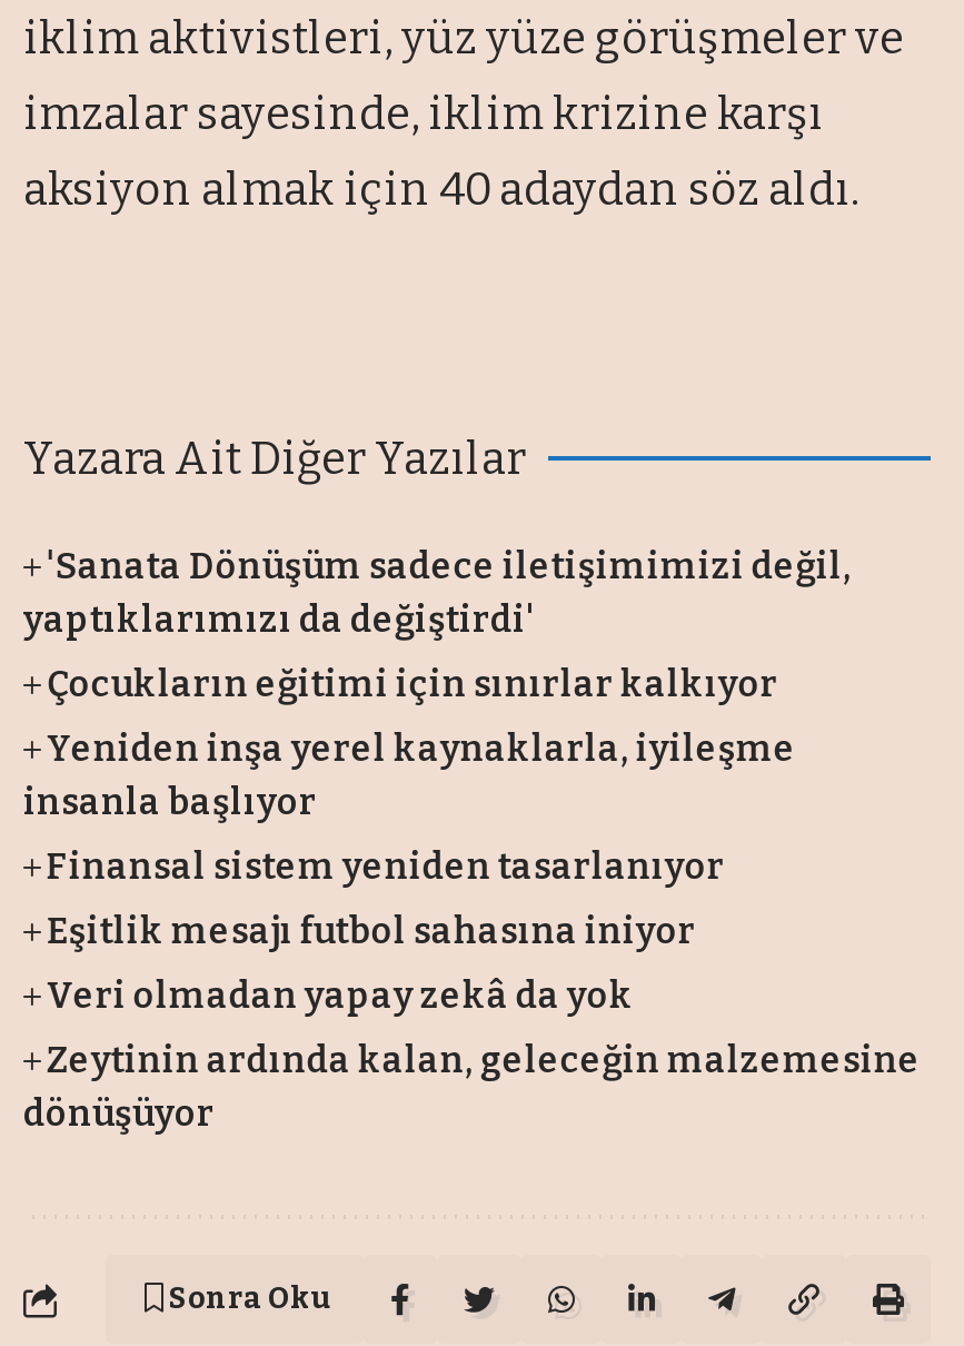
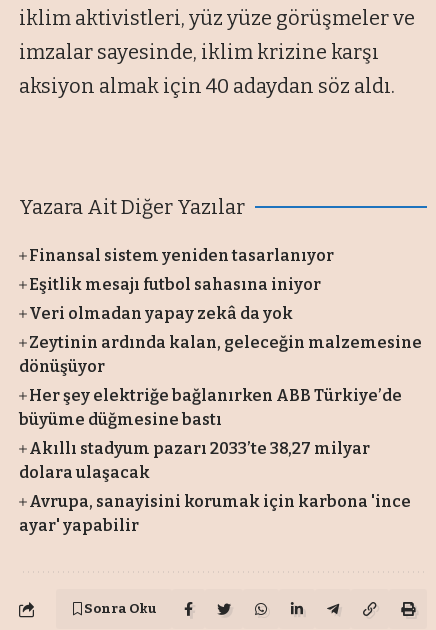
[23,546,851,824] 'Sanata Dönüşüm sadece iletişimimizi değil, | yaptıklarımızı da değiştirdi' | Çocukların eğitimi için sınırlar kalkıyor | Yeniden inşa yerel kaynaklarla, iyileşme | insanla başlıyor -> none
moved [23,846,920,1135] -> [19,246,422,376]: Finansal sistem yeniden tasarlanıyor | Eşitlik mesajı futbol sahasına iniyor | Veri olmadan yapay zekâ da yok | Zeytinin ardında kalan, geleceğin malzemesine | dönüşüyor
none -> [19,386,411,535] Her şey elektriğe bağlanırken ABB Türkiye’de | büyüme düğmesine bastı | Akıllı stadyum pazarı 2033’te 38,27 milyar | dolara ulaşacak | Avrupa, sanayisini korumak için karbona 'ince | ayar' yapabilir

